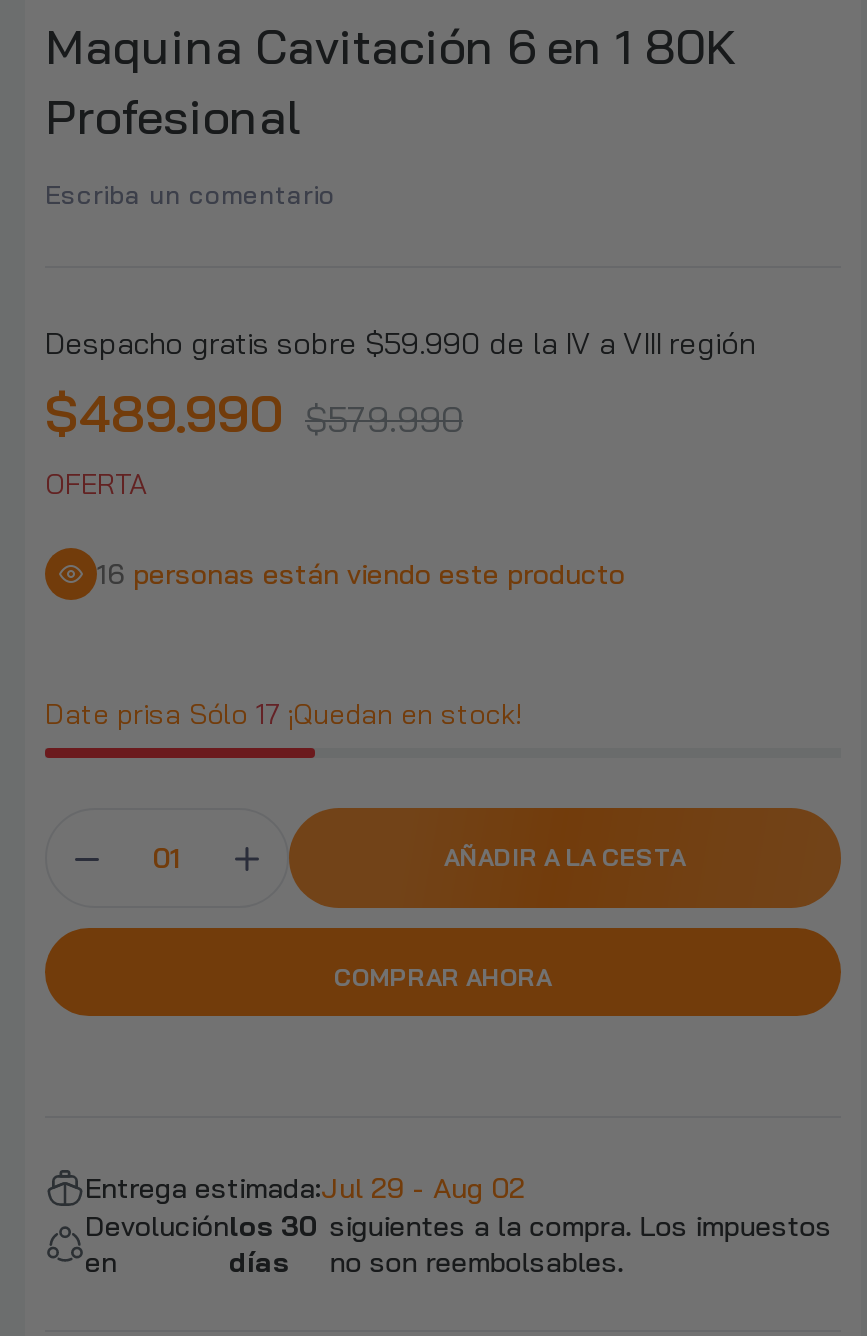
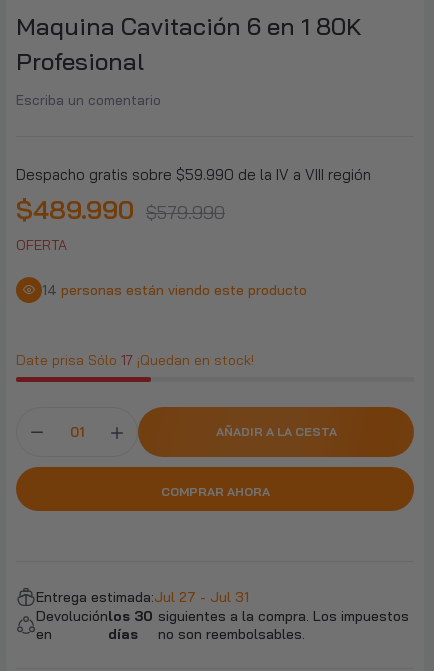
[97,556,625,592] 16 personas están viendo este producto -> [42,281,307,299] 14 personas están viendo este producto
[85,1170,525,1206] Entrega estimada:Jul 29 - Aug 02 -> [36,588,249,606] Entrega estimada:Jul 27 - Jul 31

